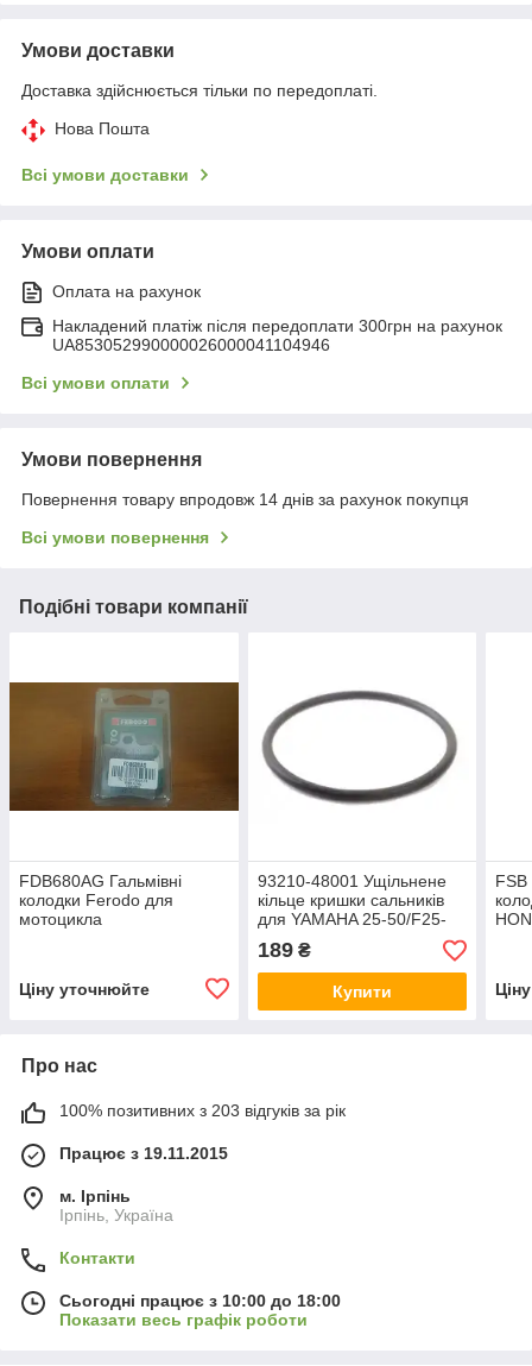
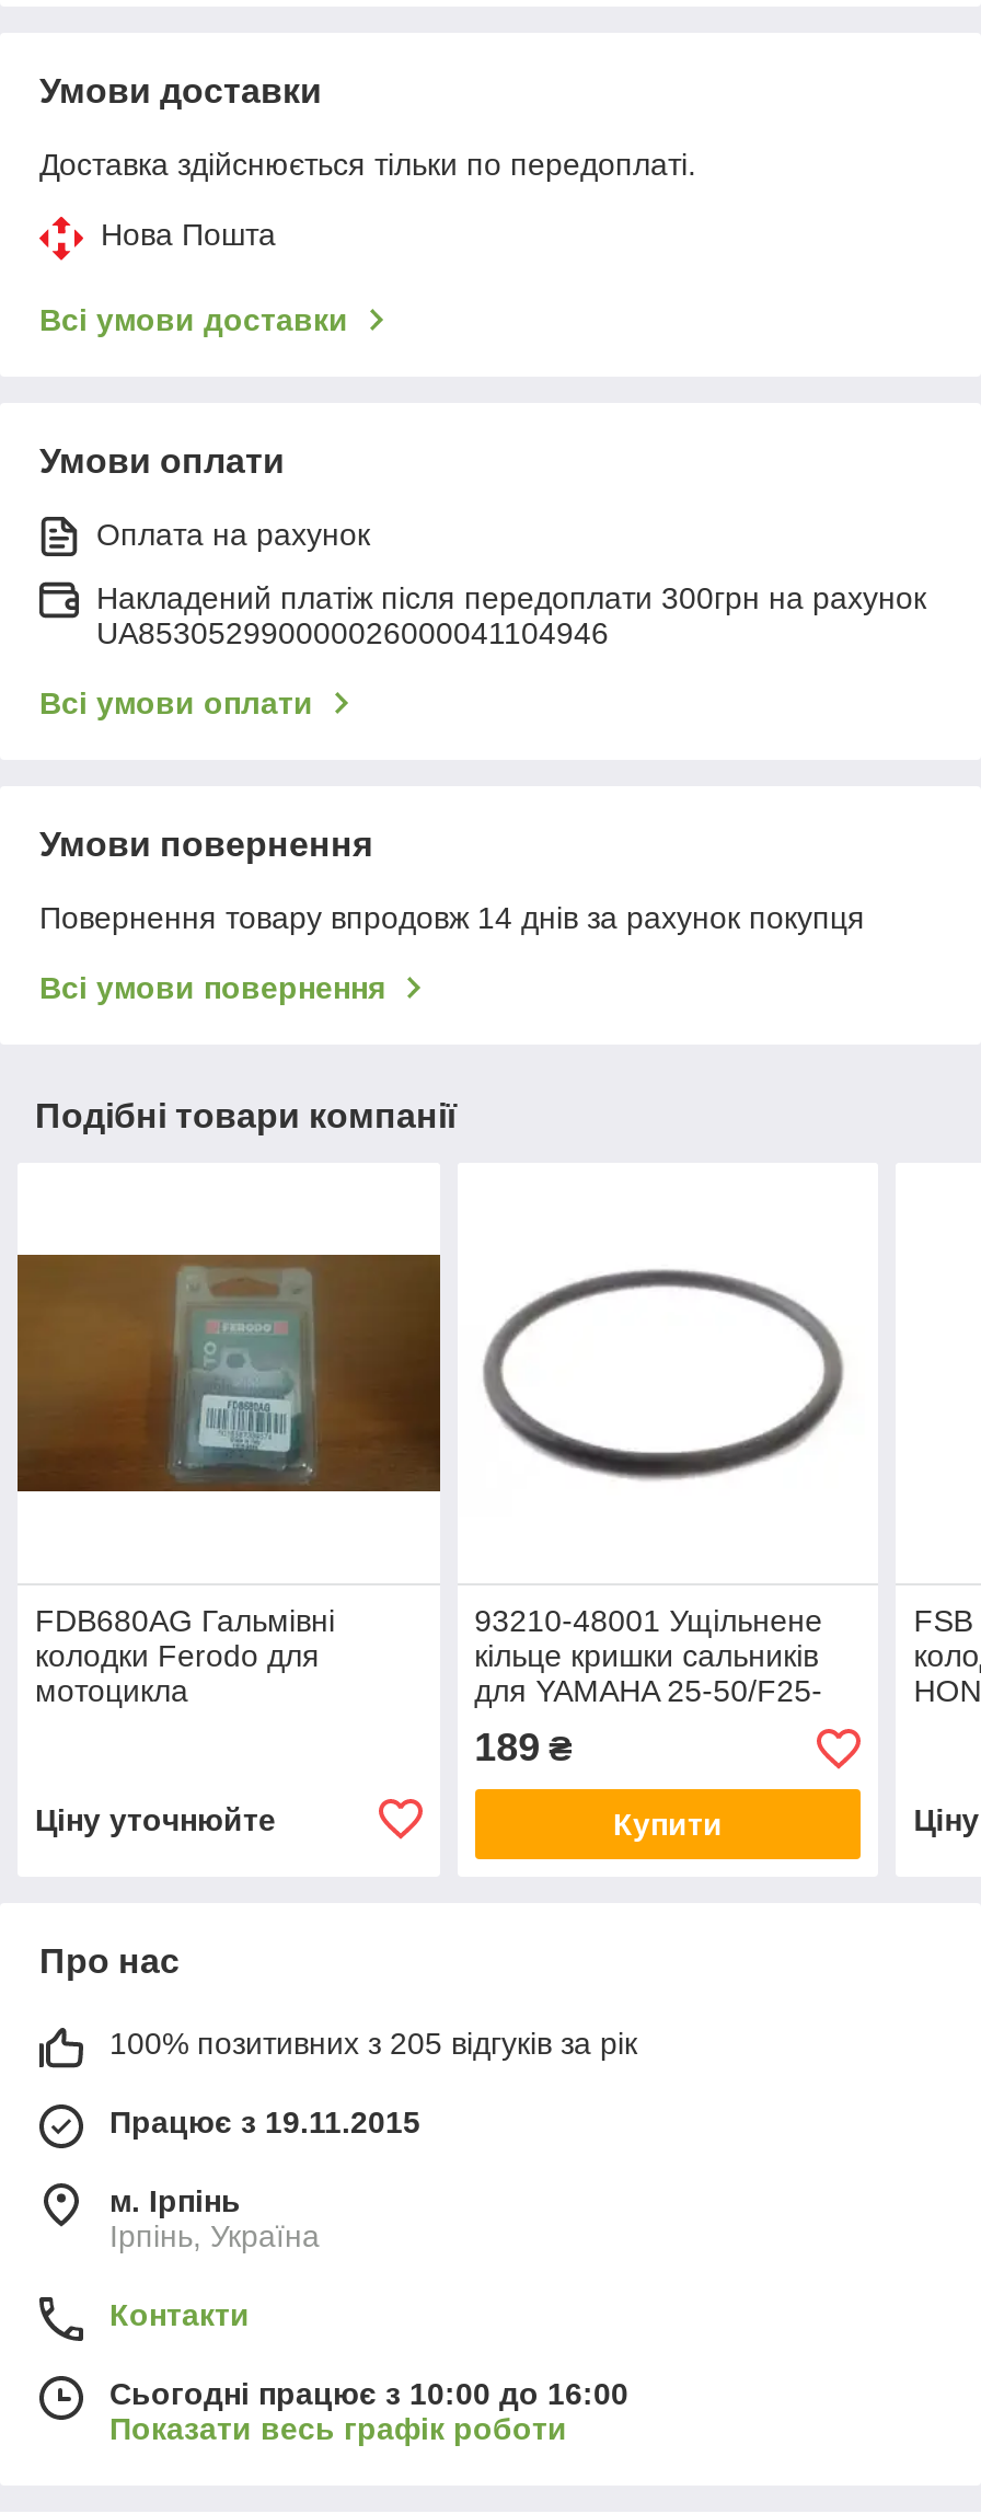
[59,1101,346,1120] 100% позитивних з 203 відгуків за рік -> [109,2027,637,2062] 100% позитивних з 205 відгуків за рік
[59,1292,341,1311] Сьогодні працює з 10:00 до 18:00 -> [109,2377,628,2412] Сьогодні працює з 10:00 до 16:00

